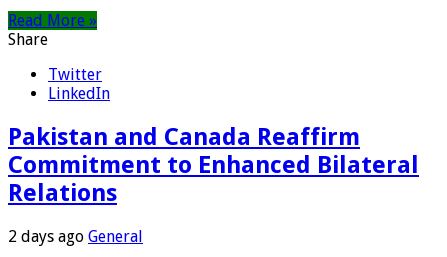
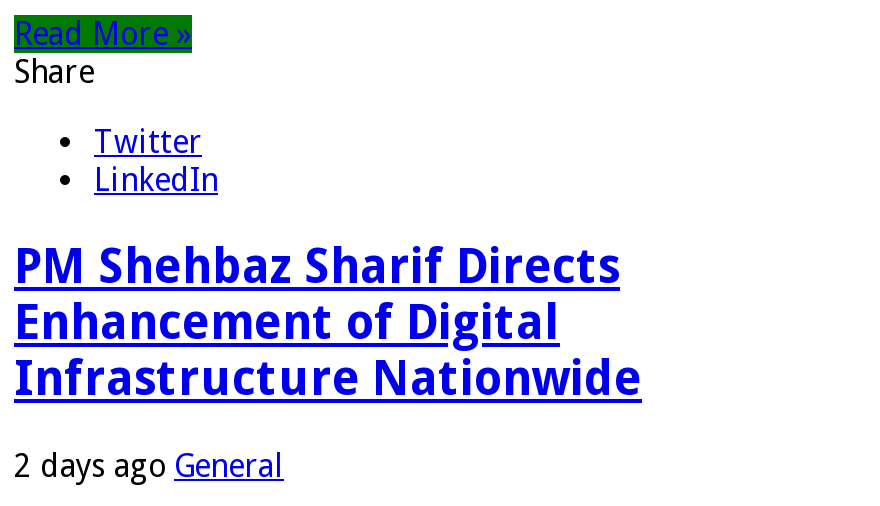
[8,123,419,207] Pakistan and Canada Reaffirm | Commitment to Enhanced Bilateral | Relations -> [14,238,642,406] PM Shehbaz Sharif Directs | Enhancement of Digital | Infrastructure Nationwide

